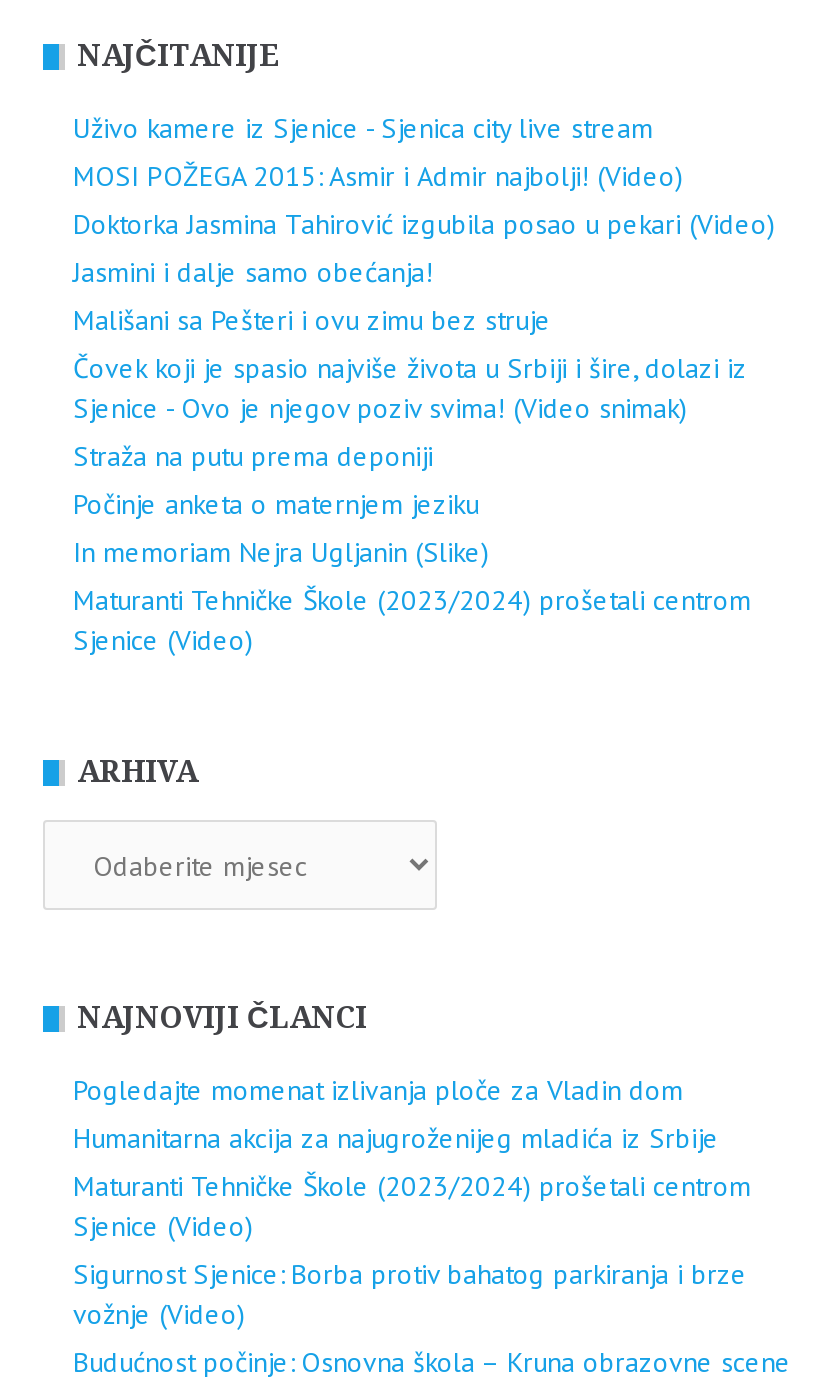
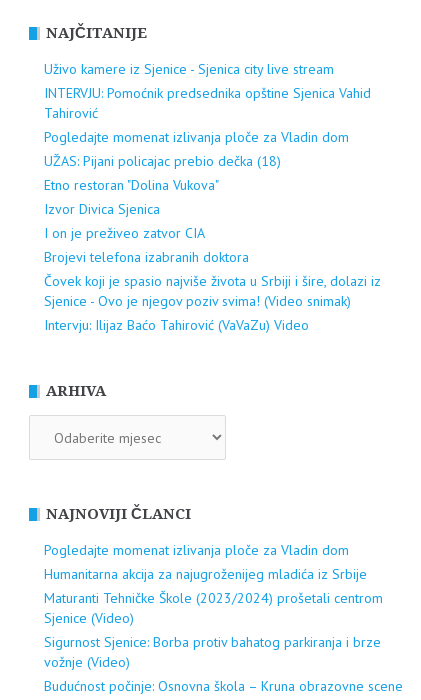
[73,159,775,339] MOSI POŽEGA 2015: Asmir i Admir najbolji! (Video) | Doktorka Jasmina Tahirović izgubila posao u pekari (Video) | Jasmini i dalje samo obećanja! | Mališani sa Pešteri i ovu zimu bez struje -> [44,84,371,266] INTERVJU: Pomoćnik predsednika opštine Sjenica Vahid | Tahirović | Pogledajte momenat izlivanja ploče za Vladin dom | UŽAS: Pijani policajac prebio dečka (18) | Etno restoran "Dolina Vukova" | Izvor Divica Sjenica | I on je preživeo zatvor CIA | Brojevi telefona izabranih doktora
moved [73,351,747,427] -> [44,272,381,310]: Čovek koji je spasio najviše života u Srbiji i šire, dolazi iz | Sjenice - Ovo je njegov poziv svima! (Video snimak)
[73,439,751,659] Straža na putu prema deponiji | Počinje anketa o maternjem jeziku | In memoriam Nejra Ugljanin (Slike) | Maturanti Tehničke Škole (2023/2024) prošetali centrom | Sjenice (Video) -> [44,316,309,334] Intervju: Ilijaz Baćo Tahirović (VaVaZu) Video

